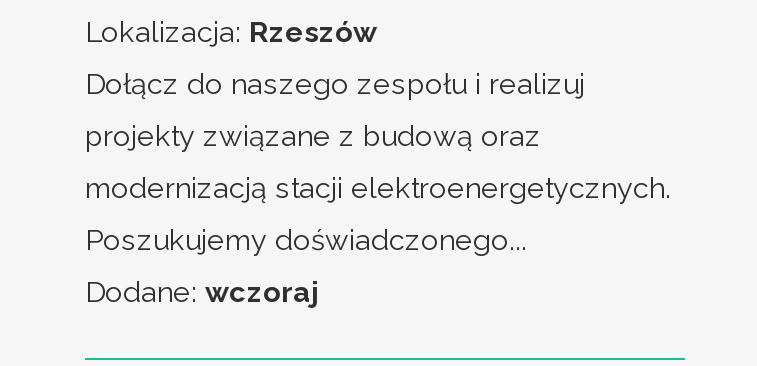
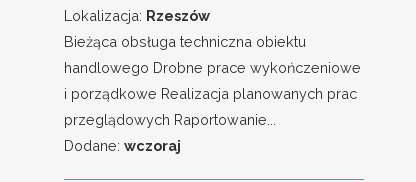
[85,66,585,100] Dołącz do naszego zespołu i realizuj -> [64,33,306,50] Bieżąca obsługa techniczna obiektu
[85,118,541,152] projekty związane z budową oraz -> [64,59,361,76] handlowego Drobne prace wykończeniowe
[85,170,671,204] modernizacją stacji elektroenergetycznych. -> [64,85,357,102] i porządkowe Realizacja planowanych prac
[85,222,527,256] Poszukujemy doświadczonego... -> [64,111,276,128] przeglądowych Raportowanie...

